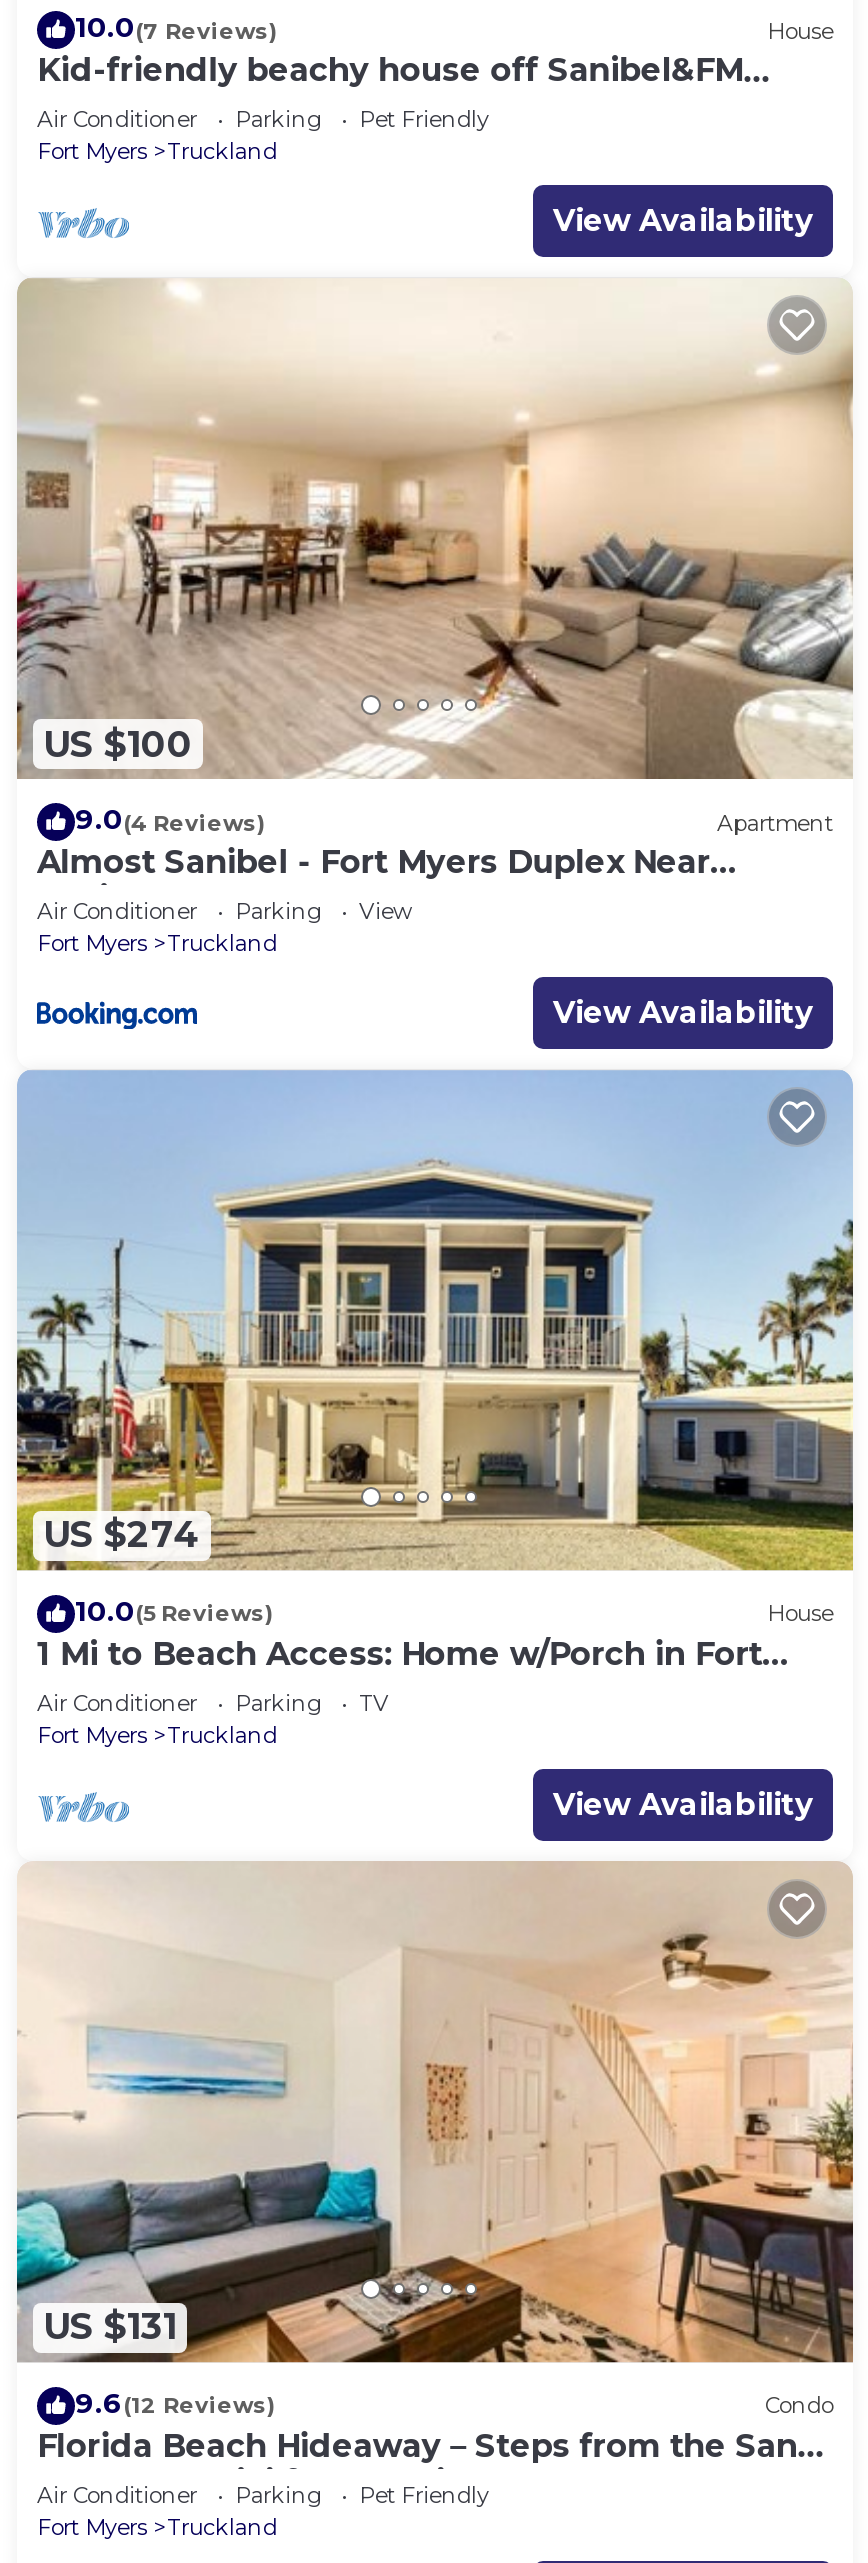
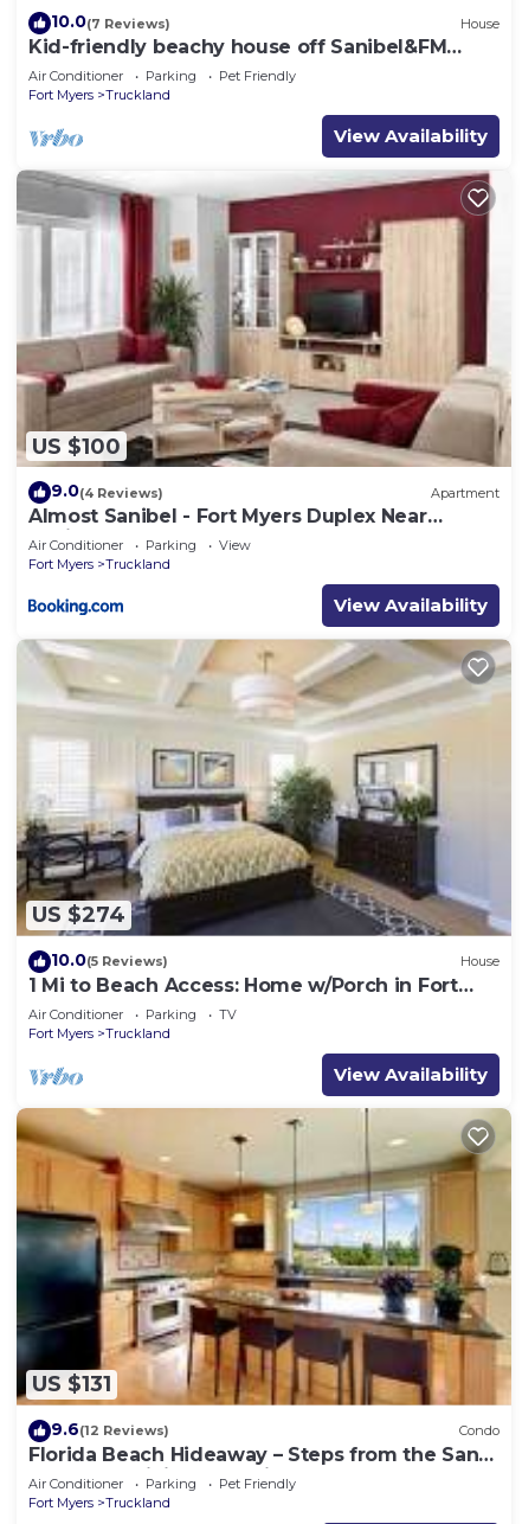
[15,279,855,779] [image] -> [17,171,511,468] [image]
[15,1069,855,1571] [image] -> [15,639,511,936] [image]
[15,1863,855,2365] [image] -> [15,1108,511,1407] [image]

